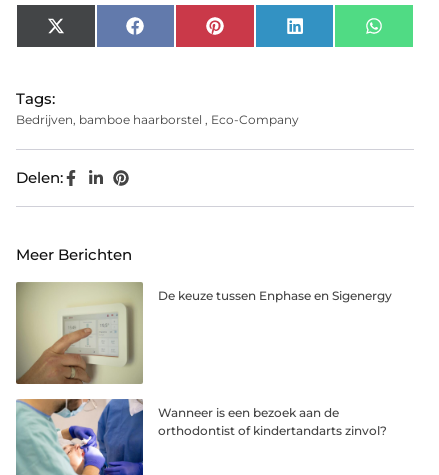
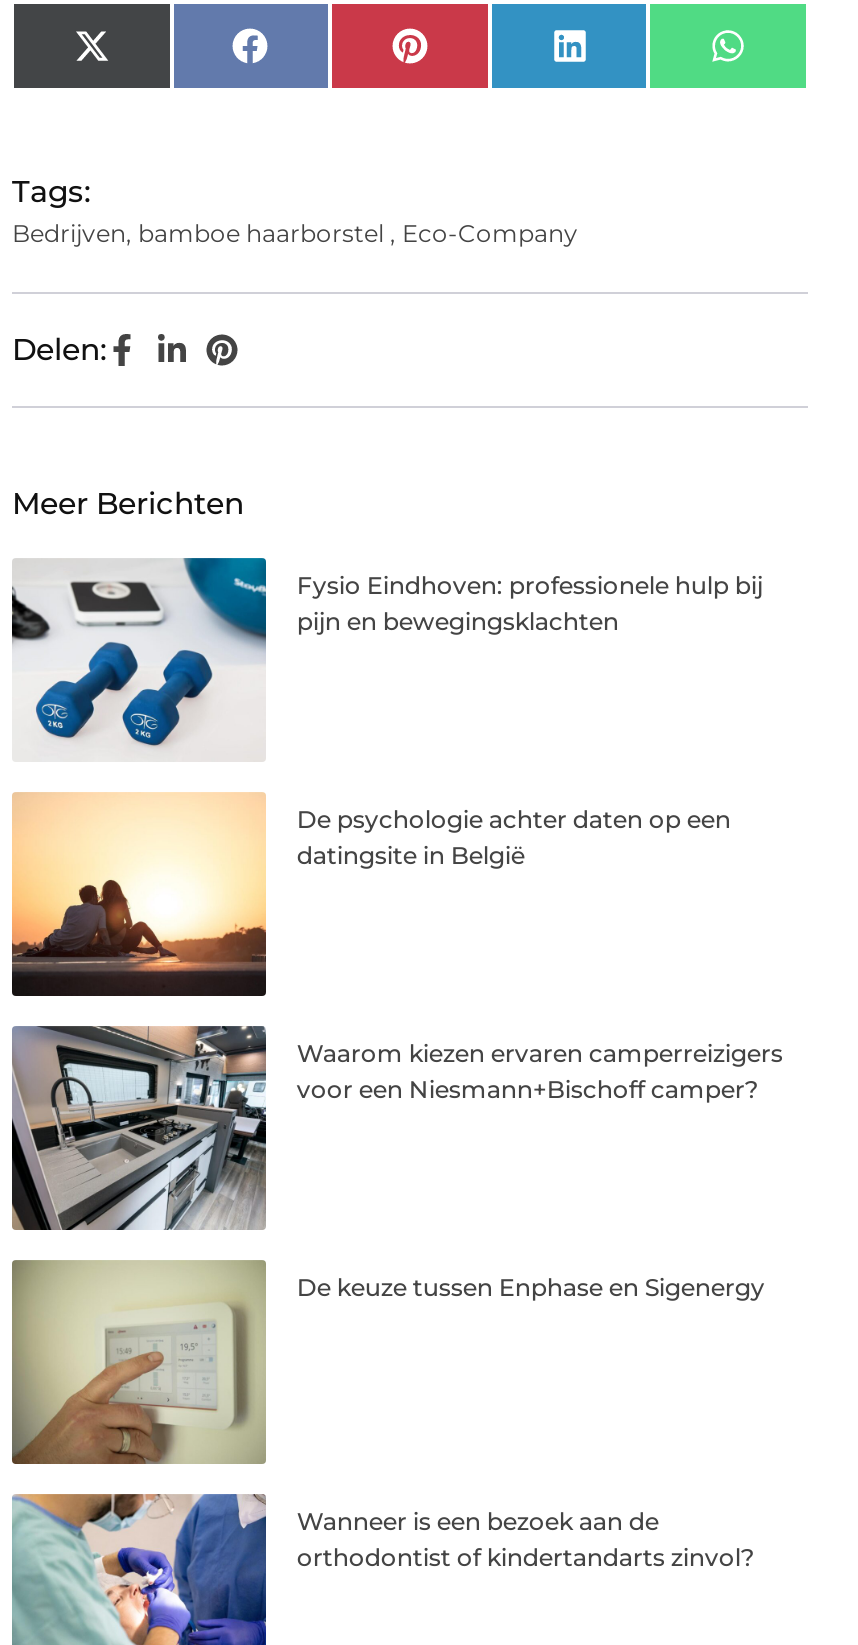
none -> [10,556,763,762] [image] | Fysio Eindhoven: professionele hulp bij | pijn en bewegingsklachten
none -> [10,792,731,998] [image] | De psychologie achter daten op een | datingsite in België
none -> [10,1024,783,1232] [image] | Waarom kiezen ervaren camperreizigers | voor een Niesmann+Bischoff camper?

